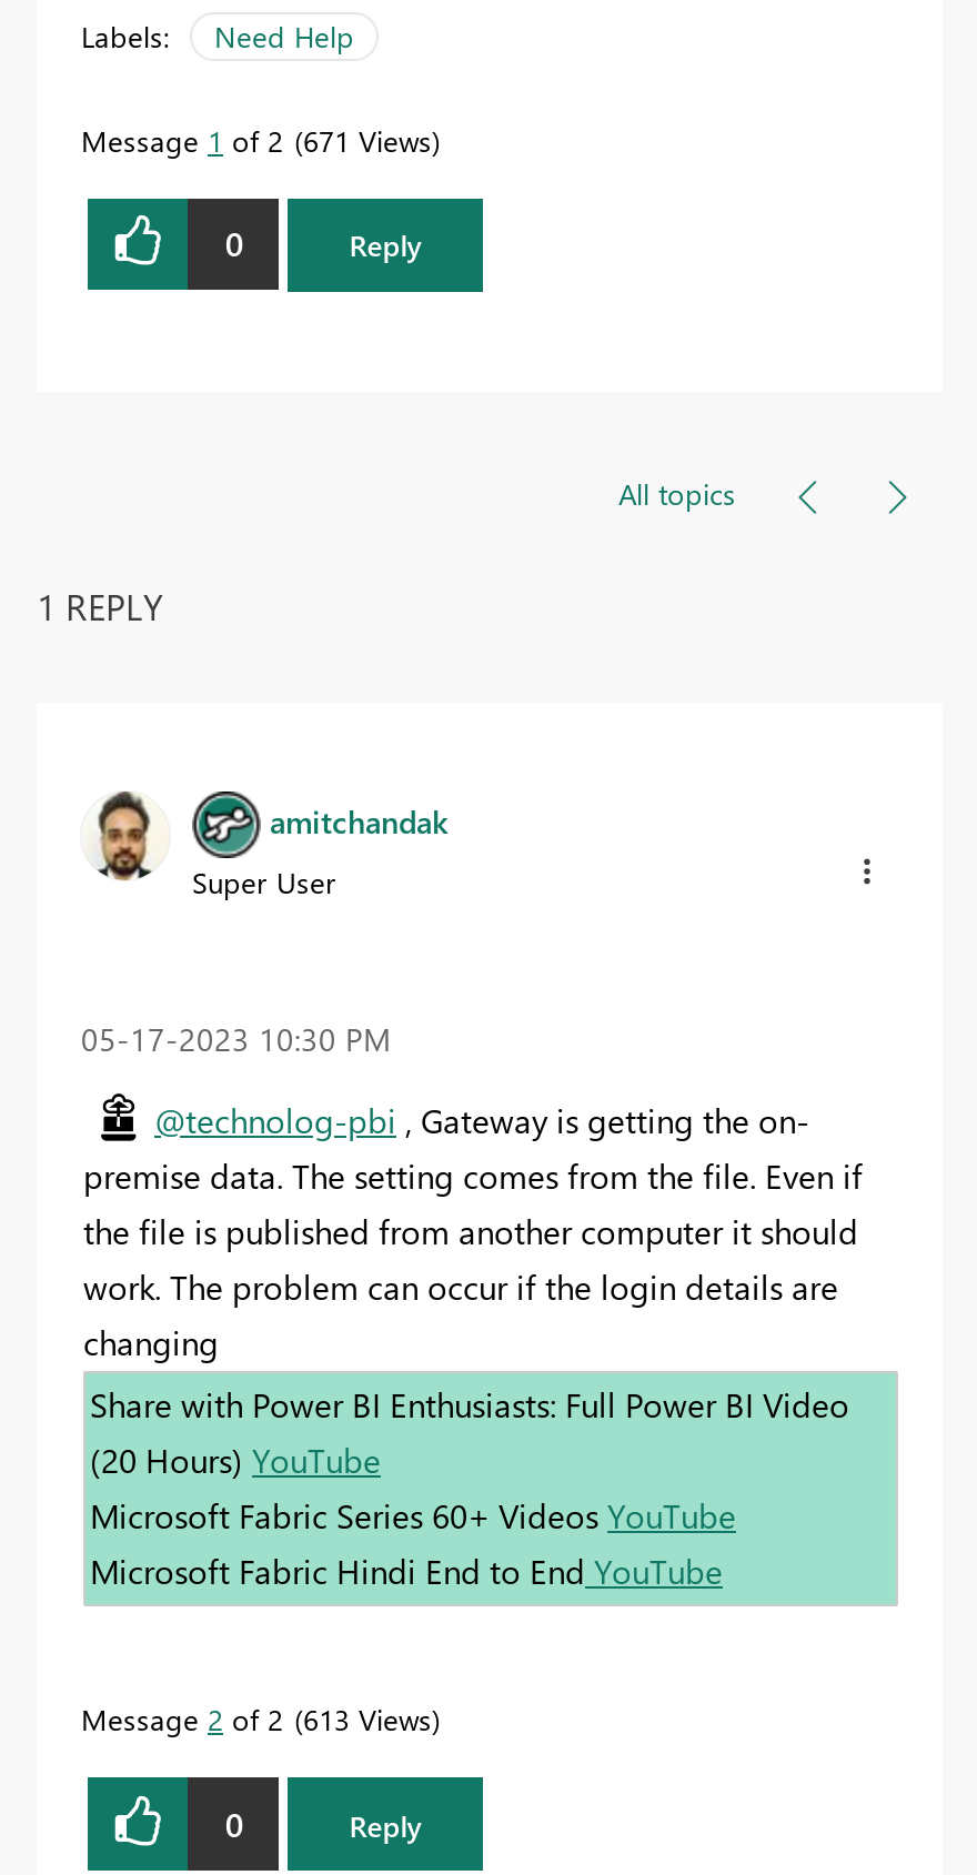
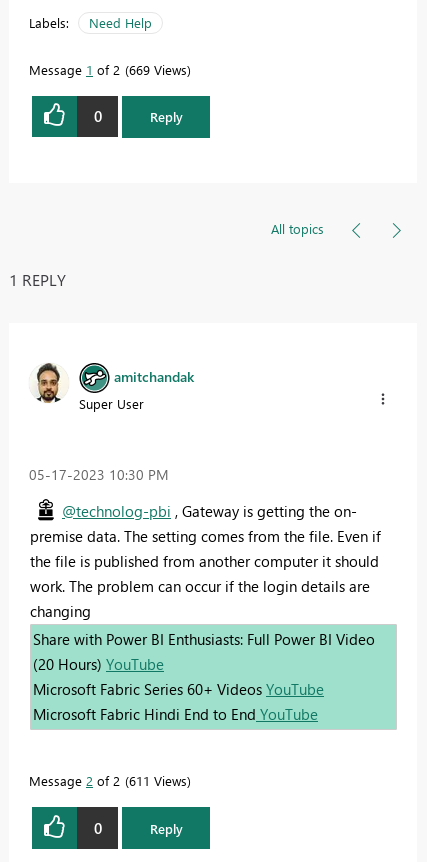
[81,120,432,158] Message 1 of 2 671 Views -> [29,61,187,78] Message 1 of 2 669 Views
[81,1700,432,1738] Message 2 of 2 613 Views -> [29,772,187,789] Message 2 of 2 611 Views

